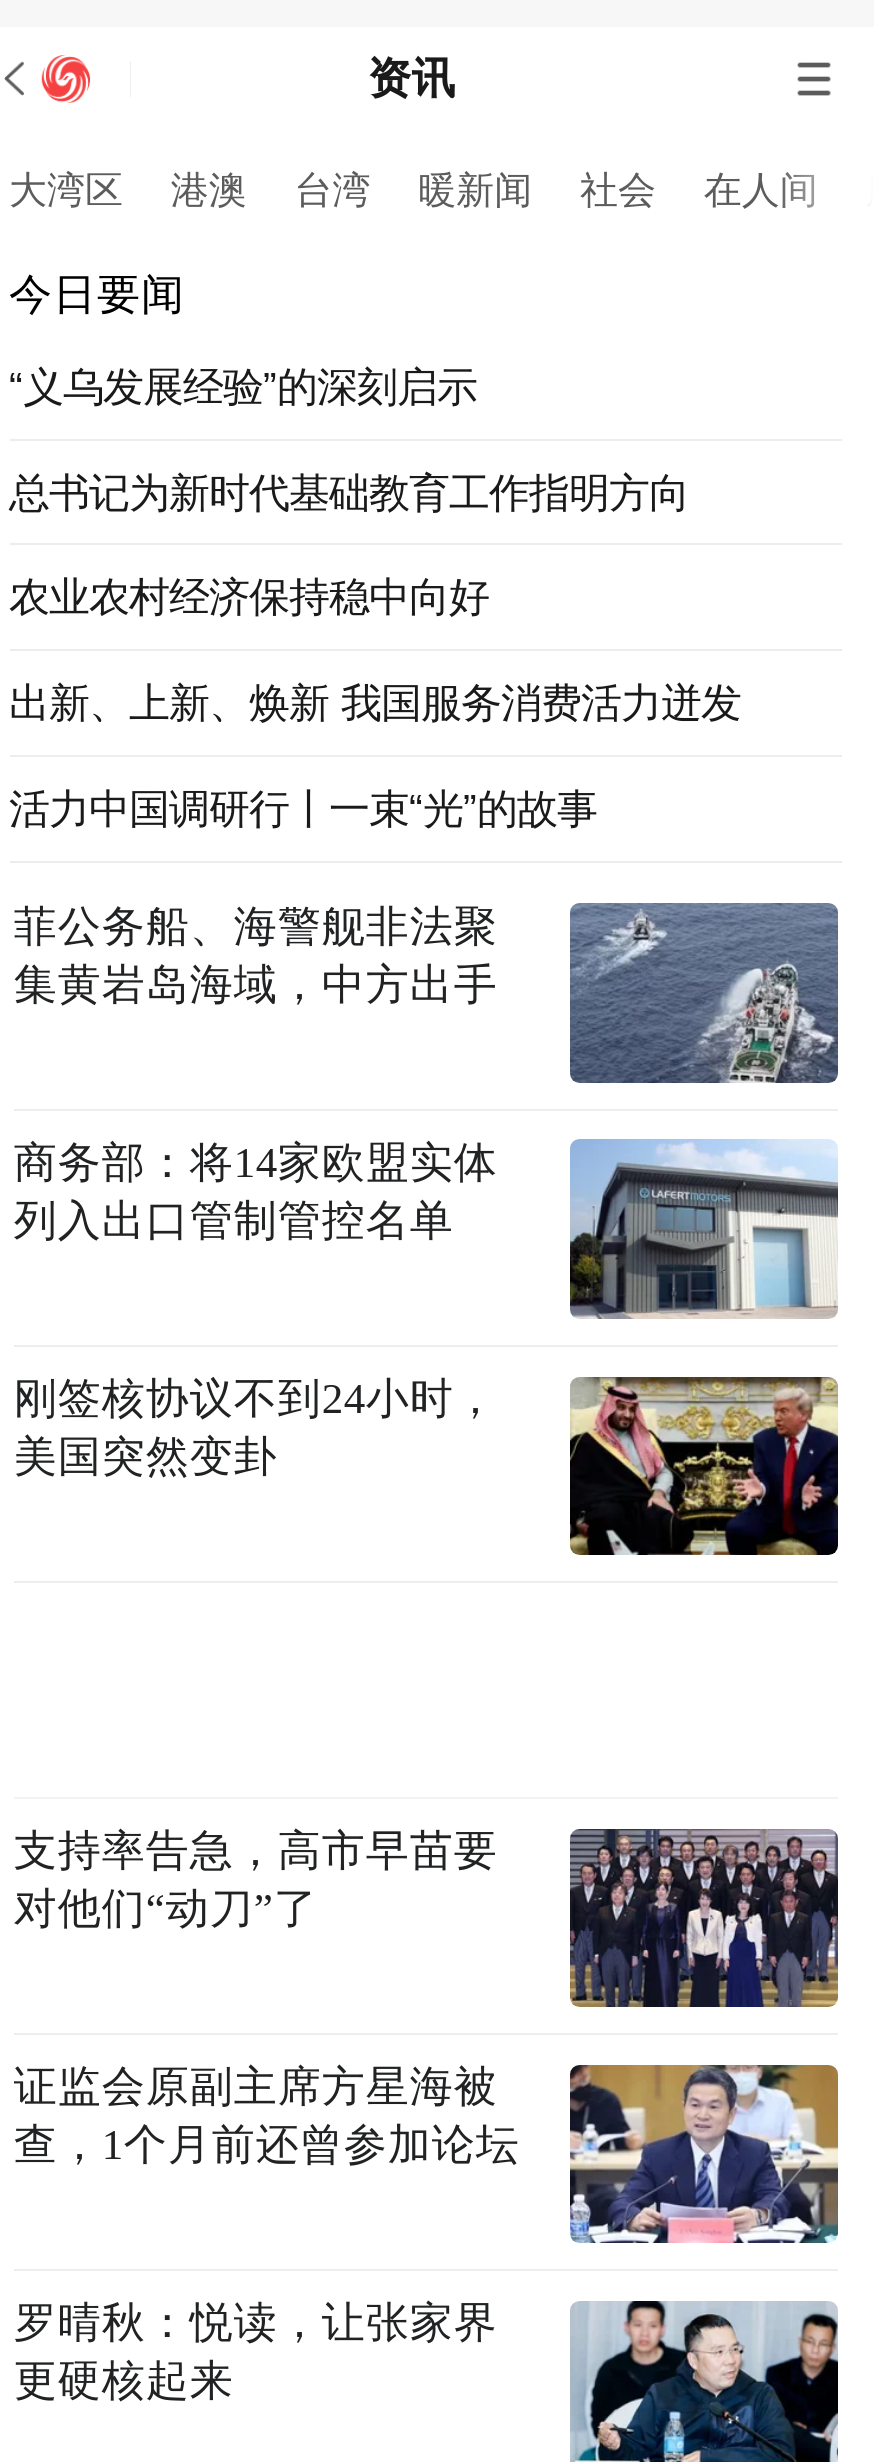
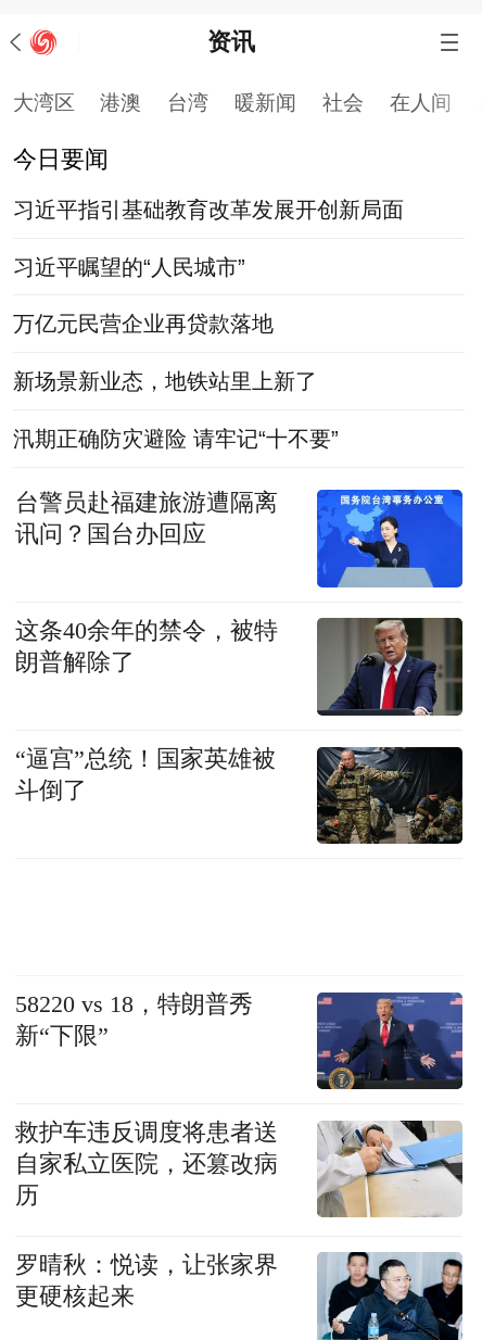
[9,364,477,408] “义乌发展经验”的深刻启示 -> [12,197,403,221] 习近平指引基础教育改革发展开创新局面
[9,470,689,514] 总书记为新时代基础教育工作指明方向 -> [12,255,245,279] 习近平瞩望的“人民城市”
[9,576,489,620] 农业农村经济保持稳中向好 -> [12,312,273,336] 万亿元民营企业再贷款落地
[9,682,741,726] 出新、上新、焕新 我国服务消费活力迸发 -> [12,370,316,393] 新场景新业态，地铁站里上新了
[9,787,597,831] 活力中国调研行丨一束“光”的故事 -> [12,427,338,451] 汛期正确防灾避险 请牢记“十不要”
[14,901,840,1083] [image] | 菲公务船、海警舰非法聚 | 集黄岩岛海域，中方出手 -> [15,489,464,587] [image] | 台警员赴福建旅游遭隔离 | 讯问？国台办回应
[14,1137,838,1317] [image] | 商务部：将14家欧盟实体 | 列入出口管制管控名单 -> [15,617,464,716] [image] | 这条40余年的禁令，被特 | 朗普解除了
[14,1375,838,1557] [image] | 刚签核协议不到24小时， | 美国突然变卦 -> [15,746,464,845] [image] | “逼宫”总统！国家英雄被 | 斗倒了
[14,1827,498,1933] 支持率告急，高市早苗要 | 对他们“动刀”了 -> [15,992,253,1049] 58220 vs 18，特朗普秀 | 新“下限”
[570,1827,840,2009] [image] -> [316,991,464,1090] [image]
[14,2063,840,2243] [image] | 证监会原副主席方星海被 | 查，1个月前还曾参加论坛 -> [15,1120,464,1217] [image] | 救护车违反调度将患者送 | 自家私立医院，还篡改病 | 历

